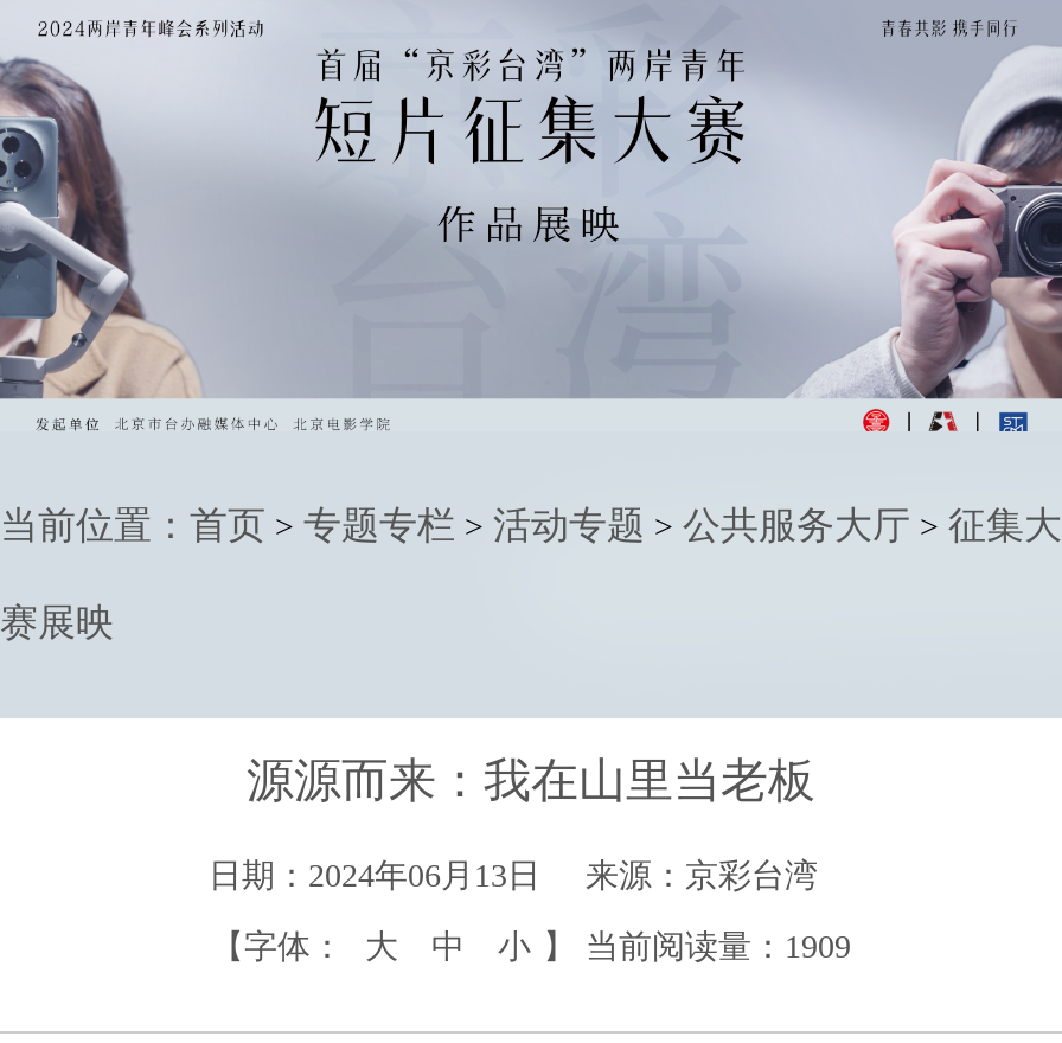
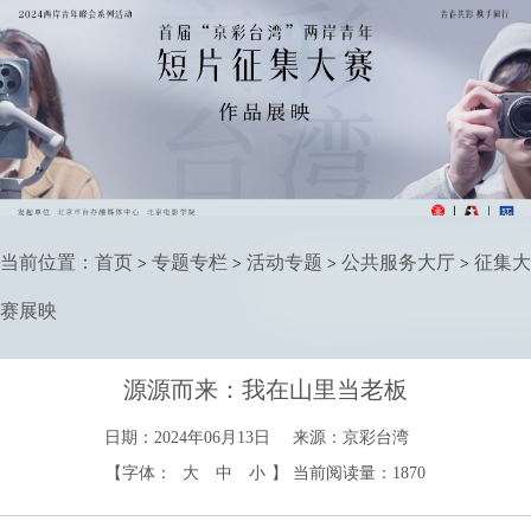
[498,929,851,965] 小 】 当前阅读量：1909 -> [249,464,426,482] 小 】 当前阅读量：1870

